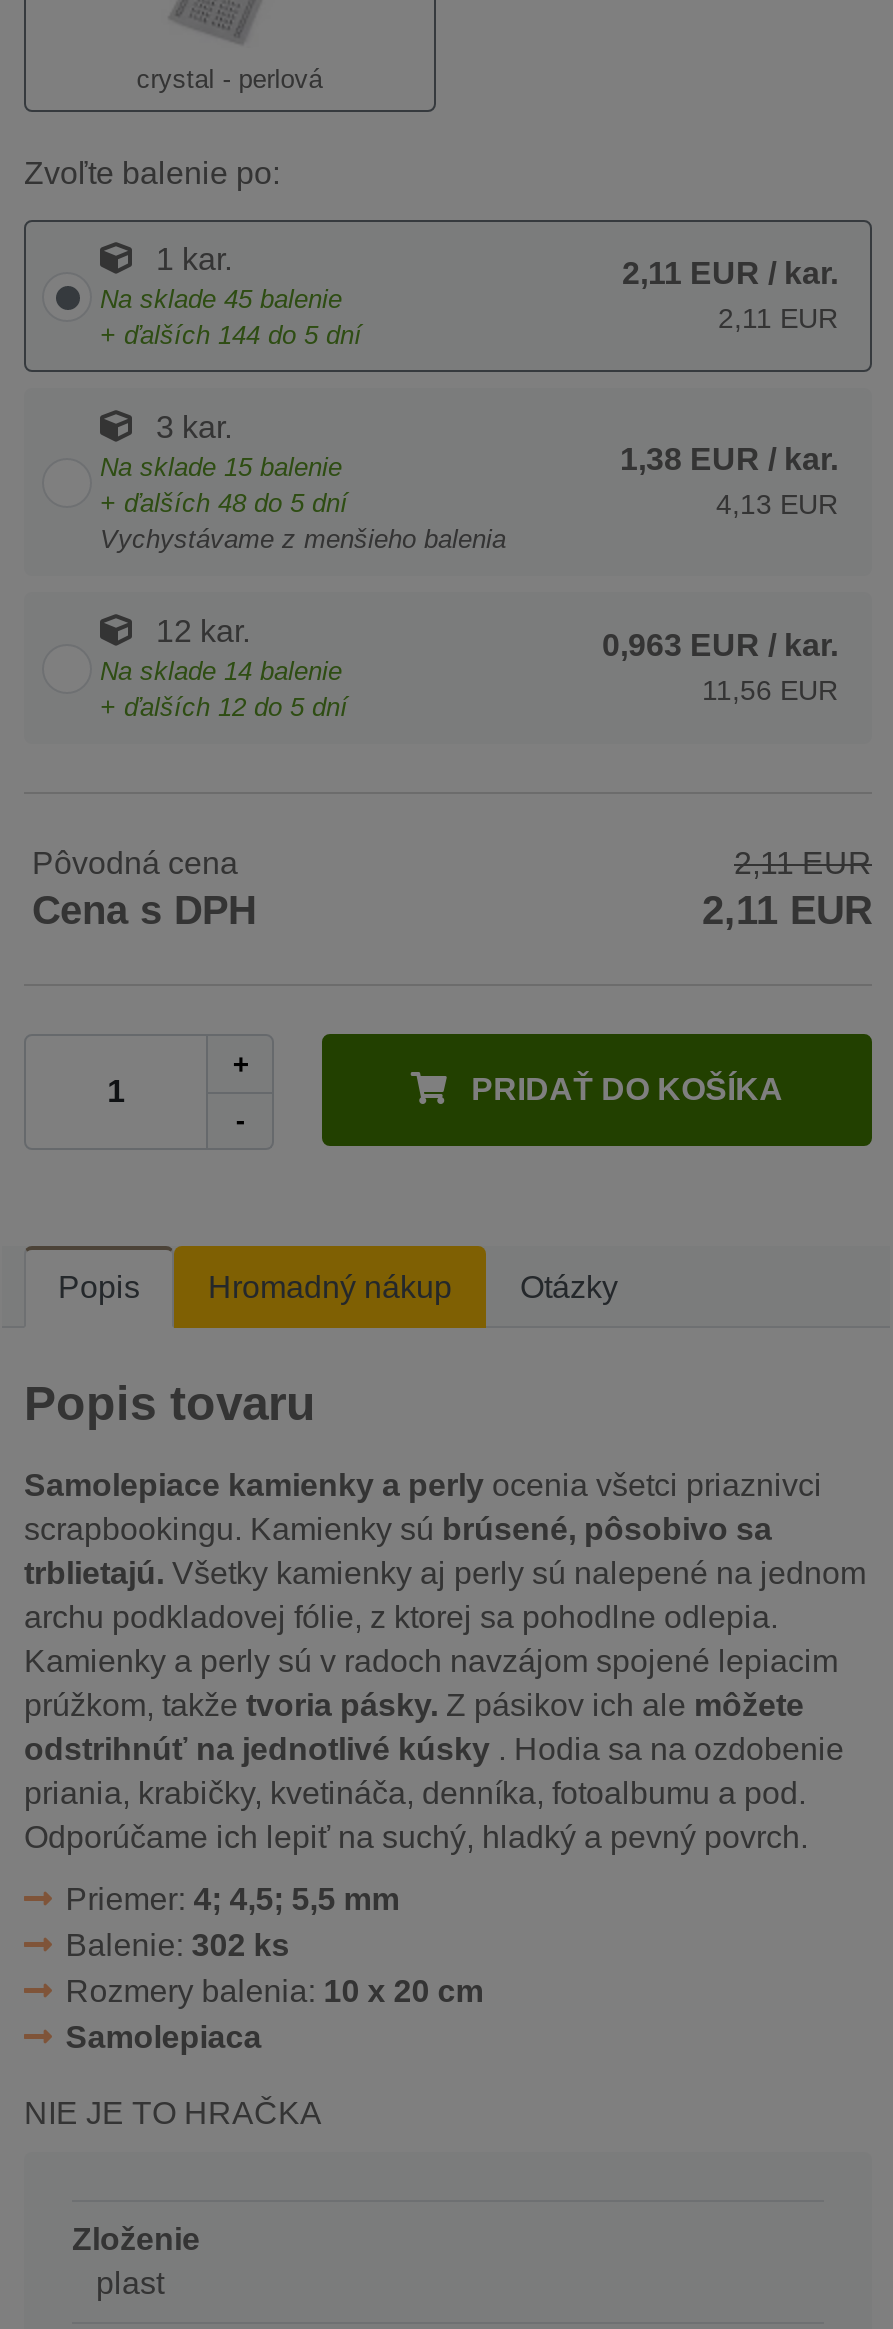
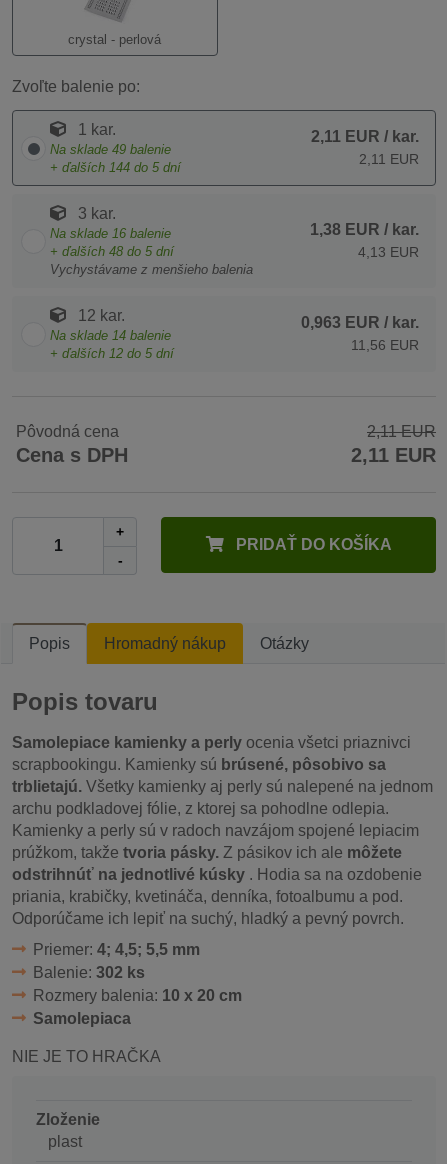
[100,284,342,314] Na sklade 45 balenie -> [50,142,171,157] Na sklade 49 balenie
[100,452,342,482] Na sklade 15 balenie -> [50,226,171,241] Na sklade 16 balenie

